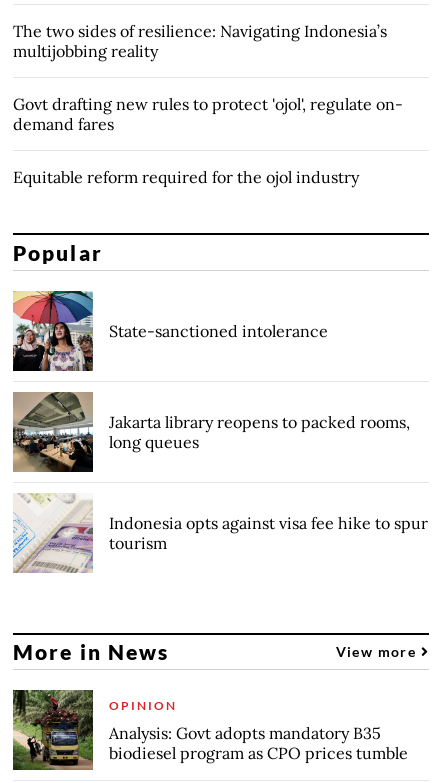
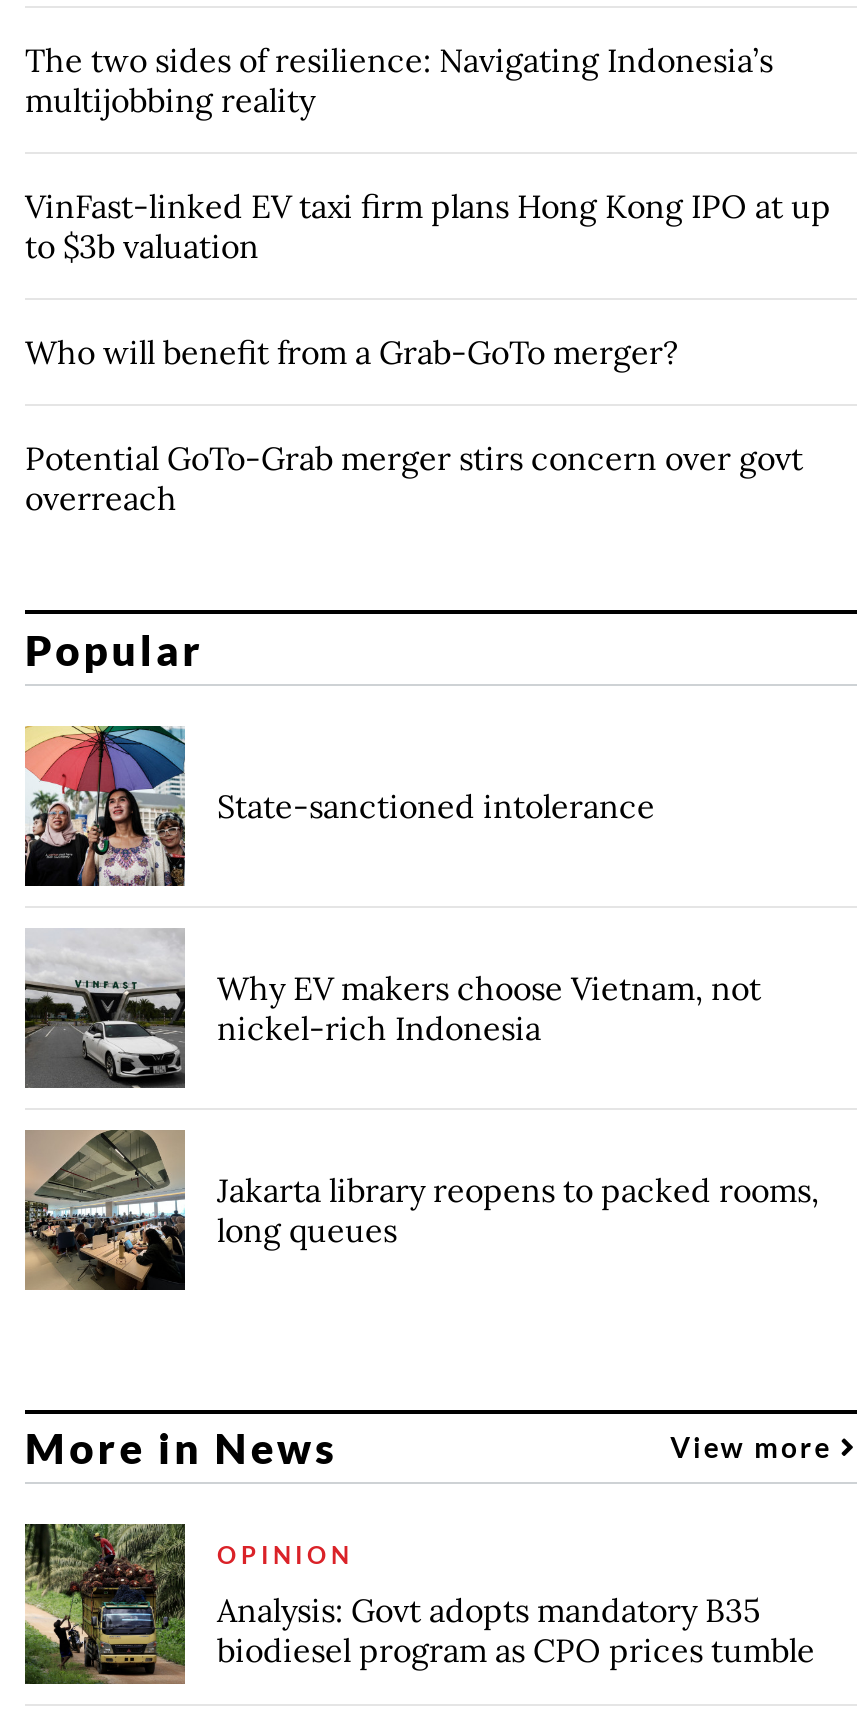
[13,94,403,187] Govt drafting new rules to protect 'ojol', regulate on- | demand fares | Equitable reform required for the ojol industry -> [25,187,831,519] VinFast-linked EV taxi firm plans Hong Kong IPO at up | to $3b valuation | Who will benefit from a Grab-GoTo merger? | Potential GoTo-Grab merger stirs concern over govt | overreach
none -> [25,928,761,1088] [image] | Why EV makers choose Vietnam, not | nickel-rich Indonesia
moved [11,391,410,473] -> [21,1128,819,1292]: [image] | Jakarta library reopens to packed rooms, | long queues
[12,493,428,573] [image] | Indonesia opts against visa fee hike to spur | tourism -> none

